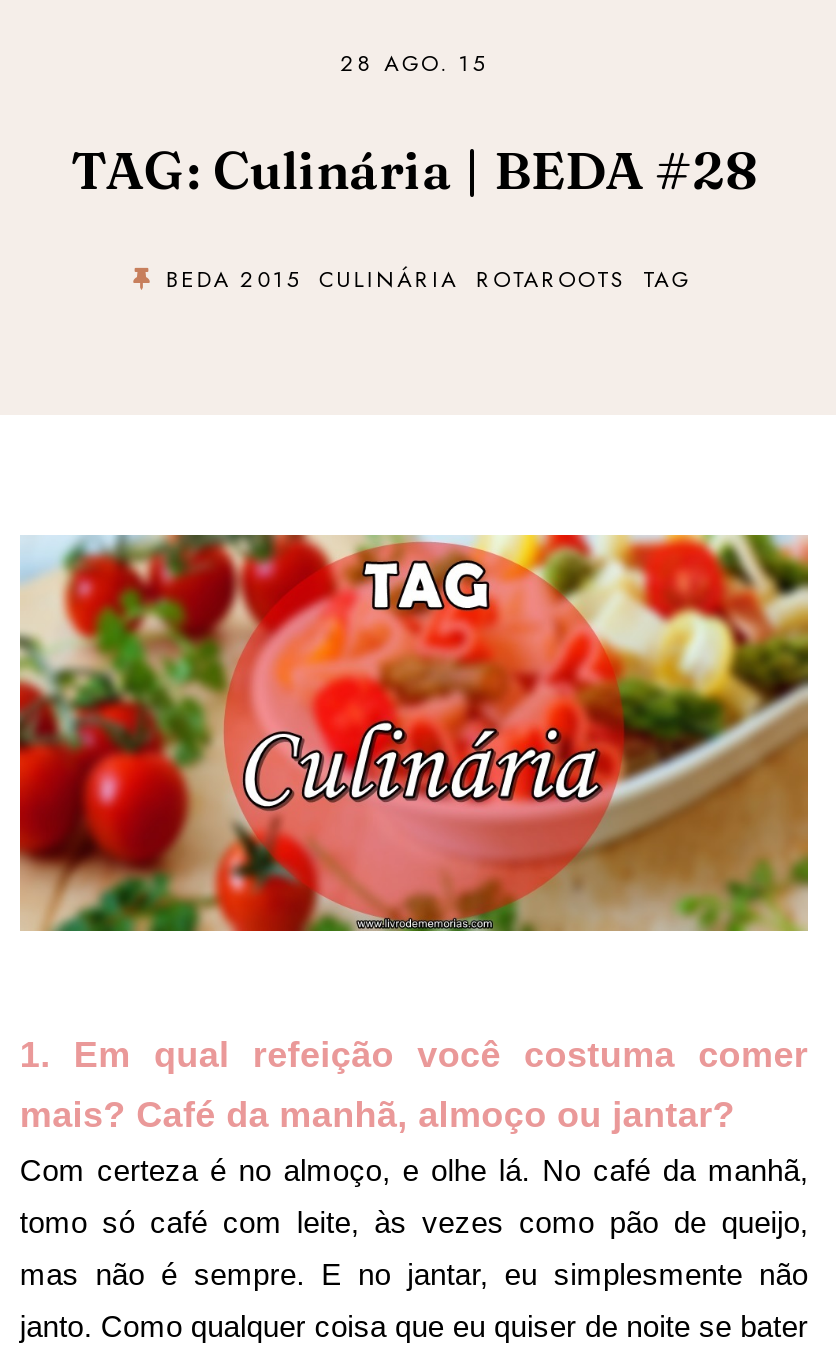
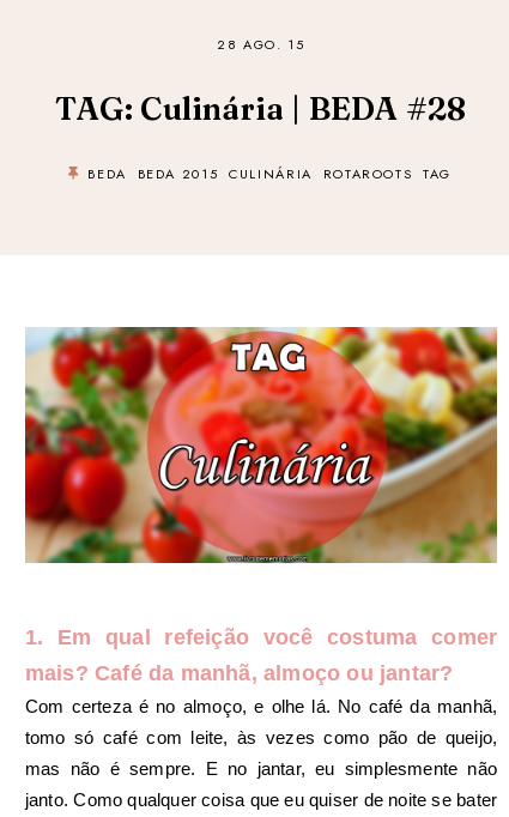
[166,263,691,295] BEDA 2015 CULINÁRIA ROTAROOTS TAG -> [88,164,452,183] BEDA BEDA 2015 CULINÁRIA ROTAROOTS TAG

